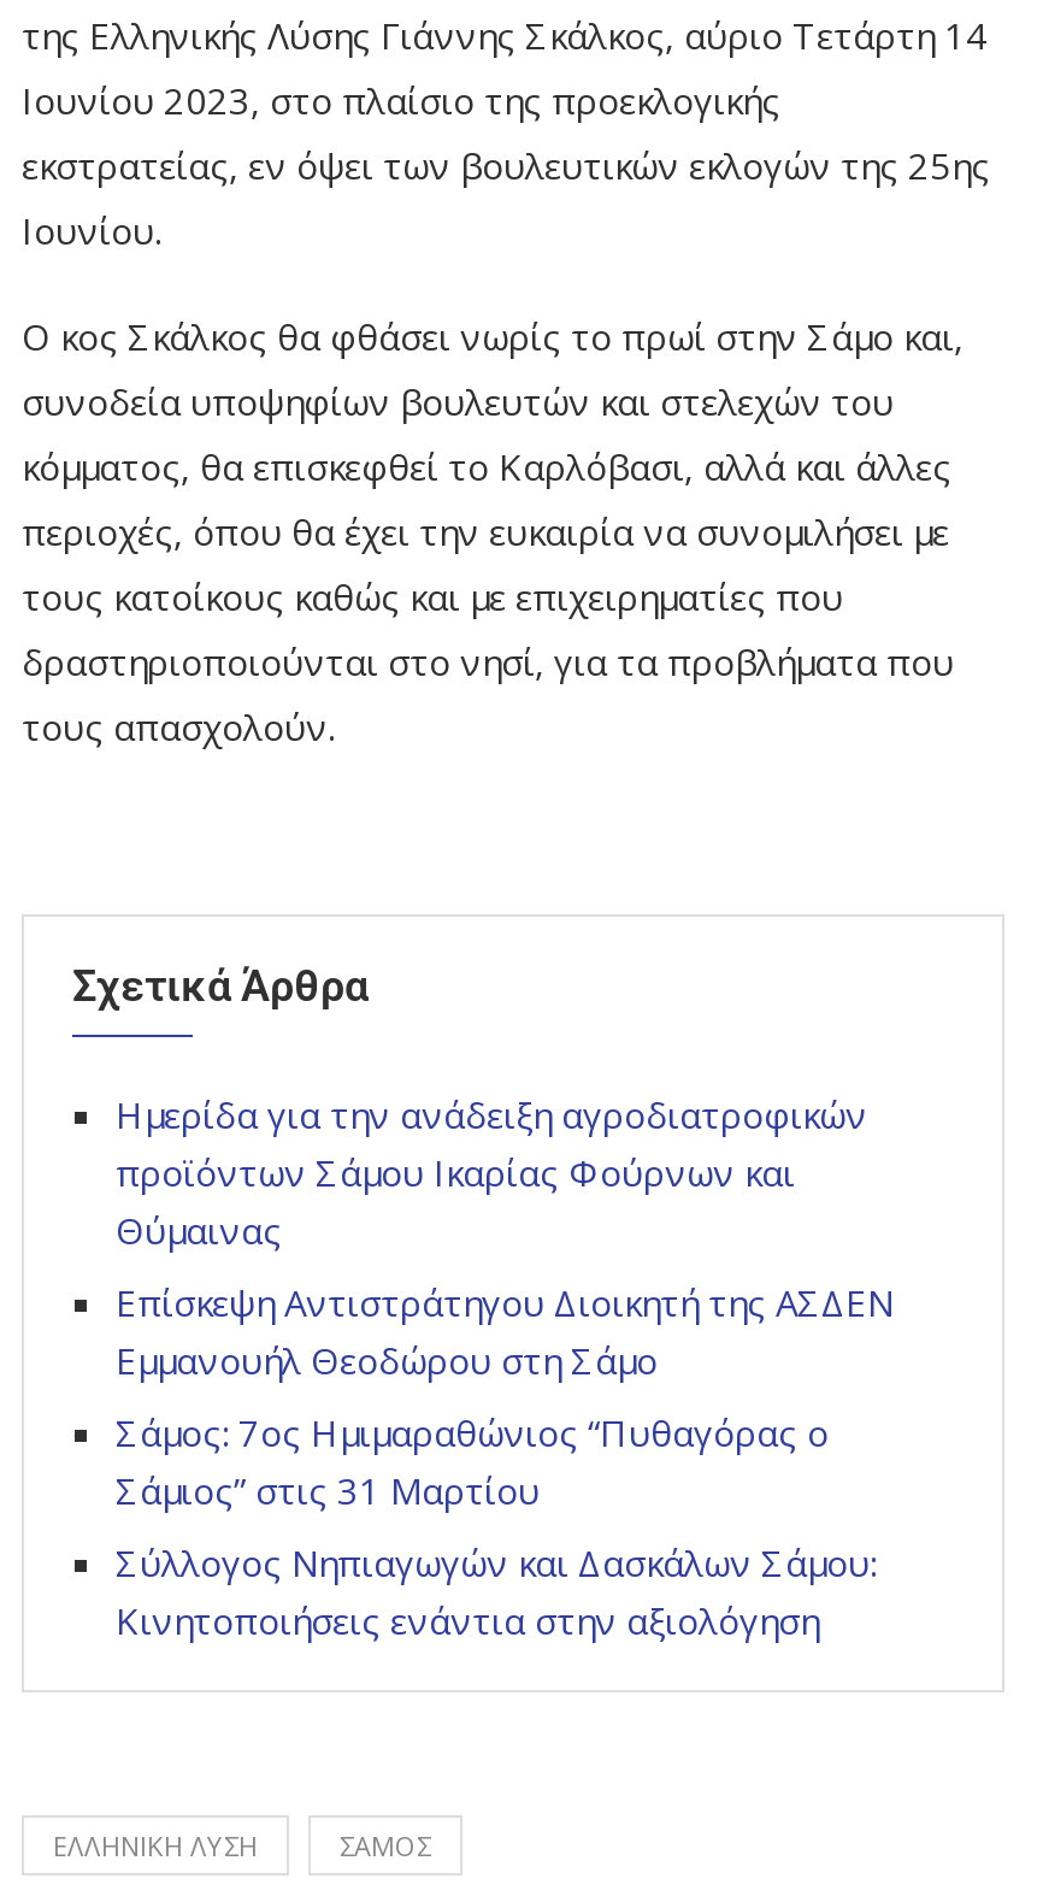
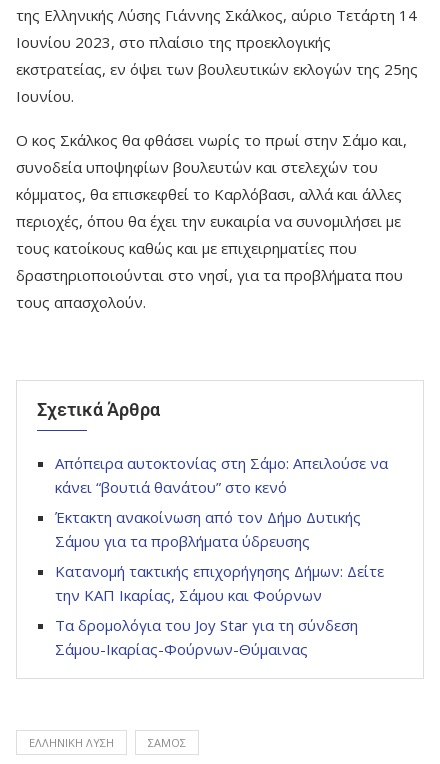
[116,1090,867,1254] Ημερίδα για την ανάδειξη αγροδιατροφικών | προϊόντων Σάμου Ικαρίας Φούρνων και | Θύμαινας -> [55,453,388,497] Απόπειρα αυτοκτονίας στη Σάμο: Απειλούσε να | κάνει “βουτιά θανάτου” στο κενό
[116,1278,894,1384] Επίσκεψη Αντιστράτηγου Διοικητή της ΑΣΔΕΝ | Εμμανουήλ Θεοδώρου στη Σάμο -> [55,507,361,551] Έκτακτη ανακοίνωση από τον Δήμο Δυτικής | Σάμου για τα προβλήματα ύδρευσης
[116,1408,829,1514] Σάμος: 7ος Ημιμαραθώνιος “Πυθαγόρας ο | Σάμιος” στις 31 Μαρτίου -> [55,561,384,605] Κατανομή τακτικής επιχορήγησης Δήμων: Δείτε | την ΚΑΠ Ικαρίας, Σάμου και Φούρνων
[116,1538,877,1644] Σύλλογος Νηπιαγωγών και Δασκάλων Σάμου: | Κινητοποιήσεις ενάντια στην αξιολόγηση -> [55,615,358,659] Τα δρομολόγια του Joy Star για τη σύνδεση | Σάμου-Ικαρίας-Φούρνων-Θύμαινας

